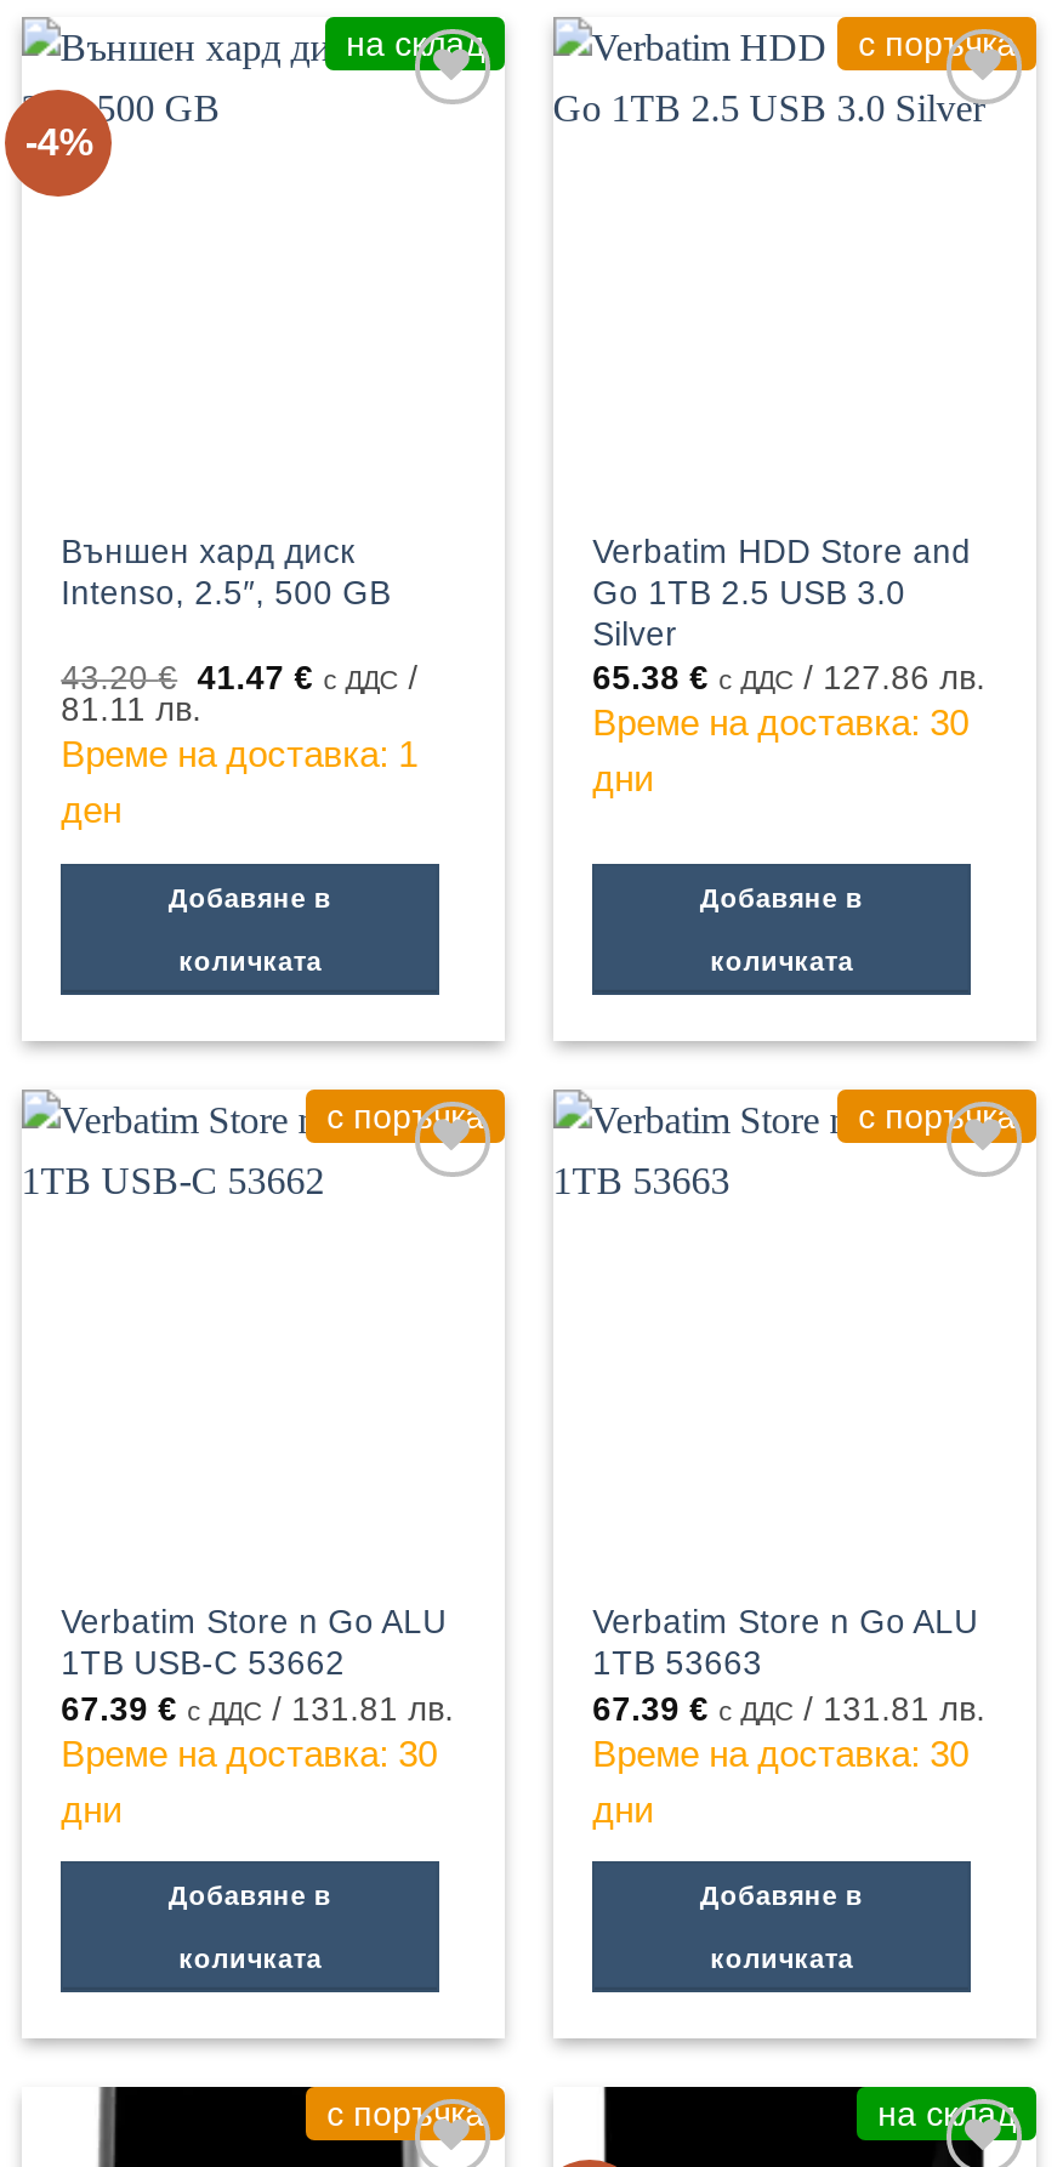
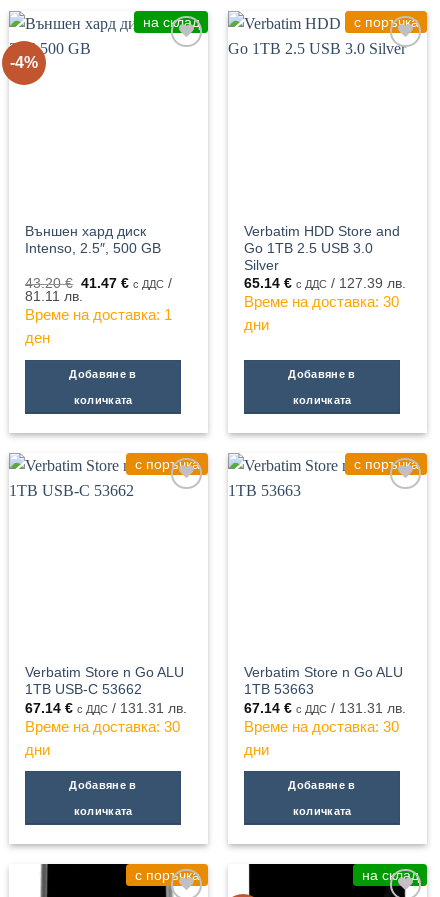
[592,660,986,696] 65.38 € с ДДС / 127.86 лв. -> [244,276,406,291] 65.14 € с ДДС / 127.39 лв.
[61,1690,454,1727] 67.39 € с ДДС / 131.81 лв. -> [25,700,187,715] 67.14 € с ДДС / 131.31 лв.
[592,1690,986,1727] 67.39 € с ДДС / 131.81 лв. -> [244,700,406,715] 67.14 € с ДДС / 131.31 лв.

